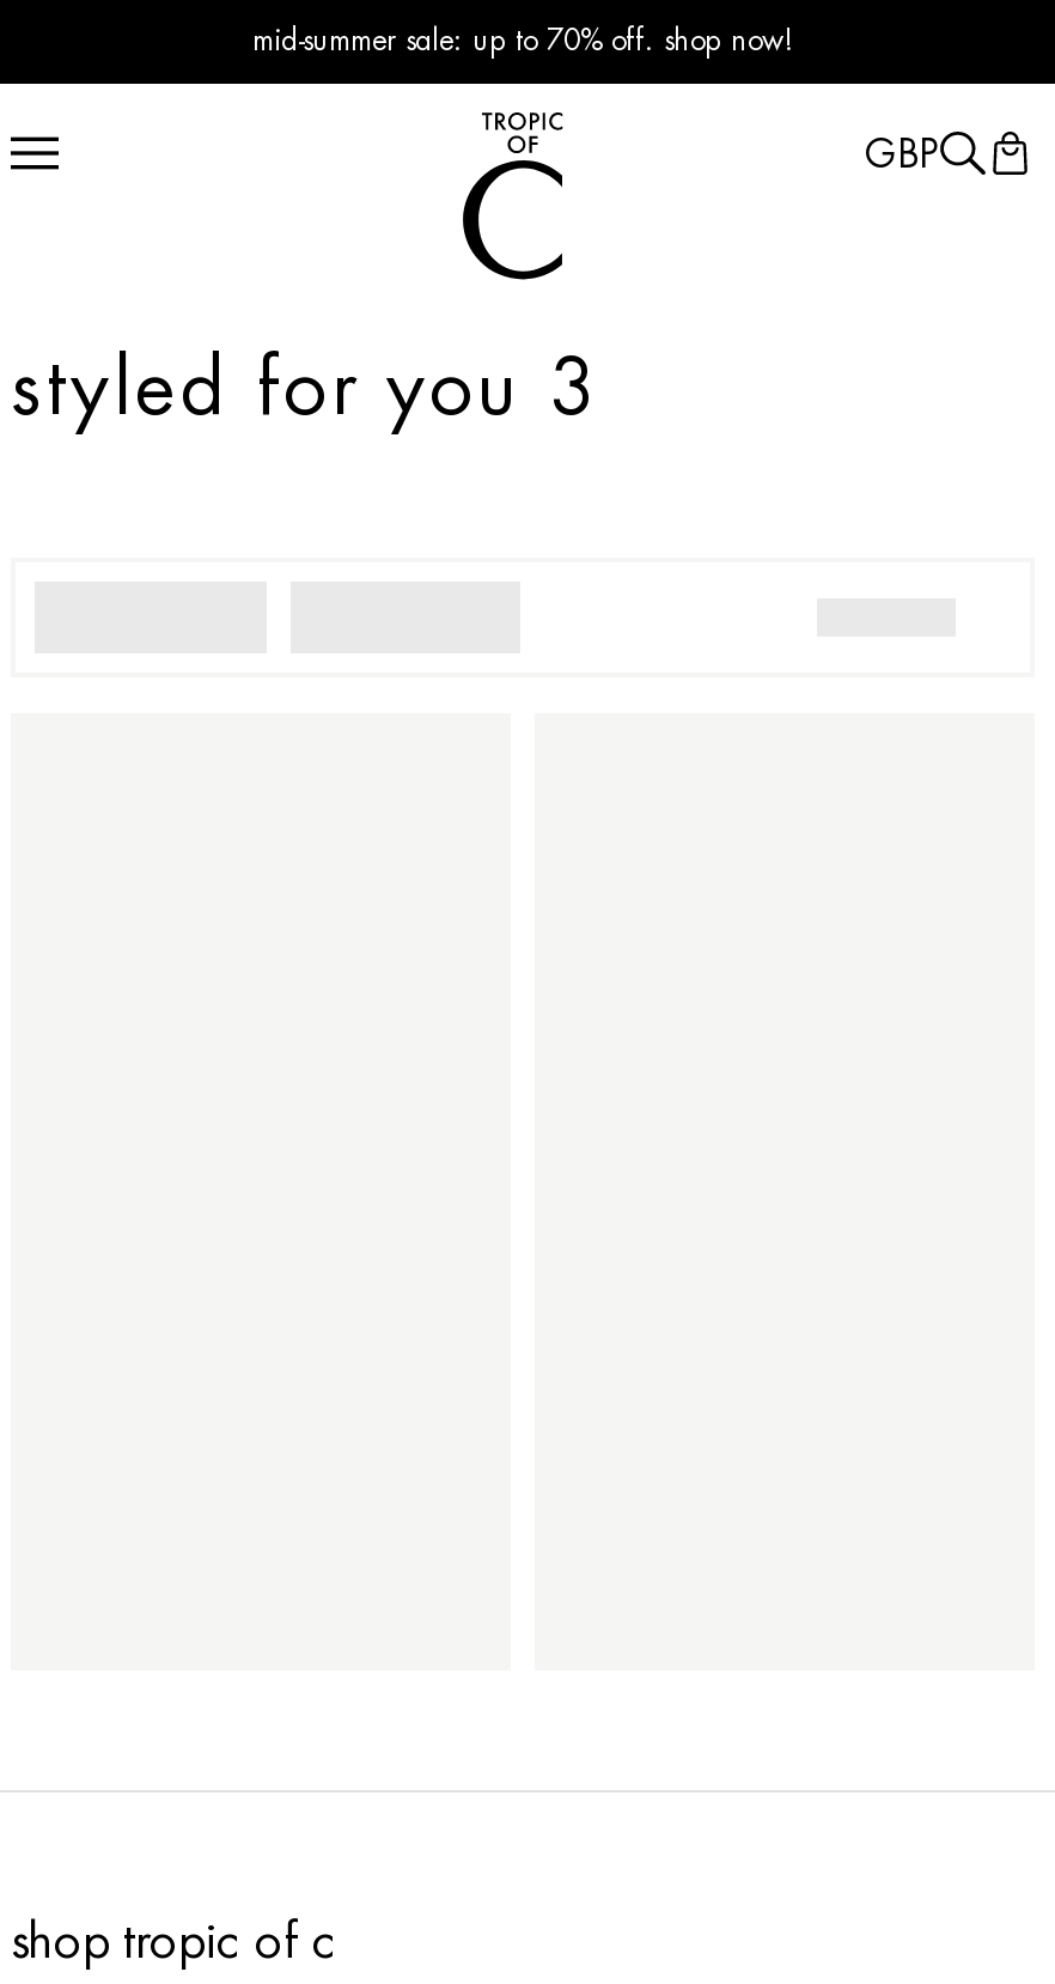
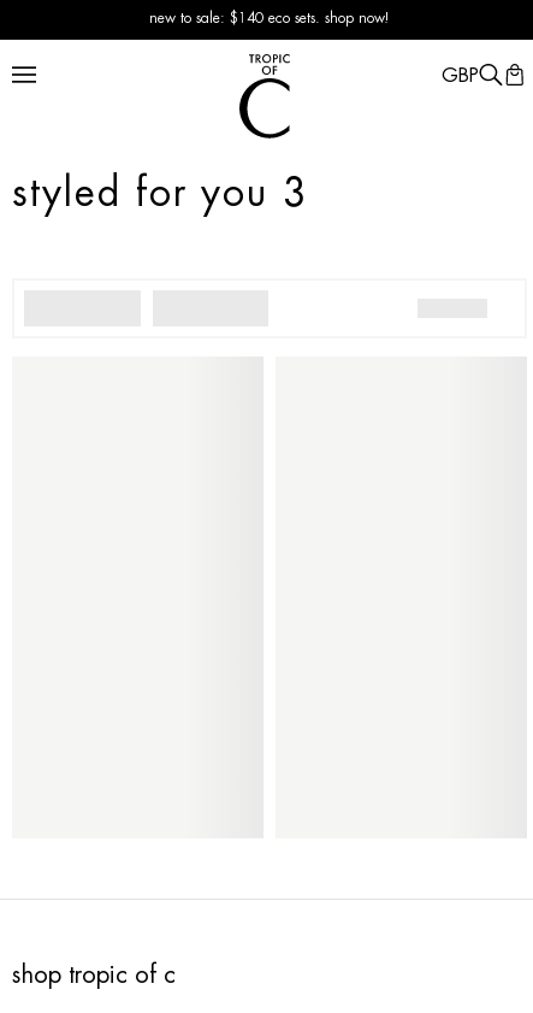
[252,26,793,55] mid-summer sale: up to 70% off. shop now! -> [149,11,390,25] new to sale: $140 eco sets. shop now!

